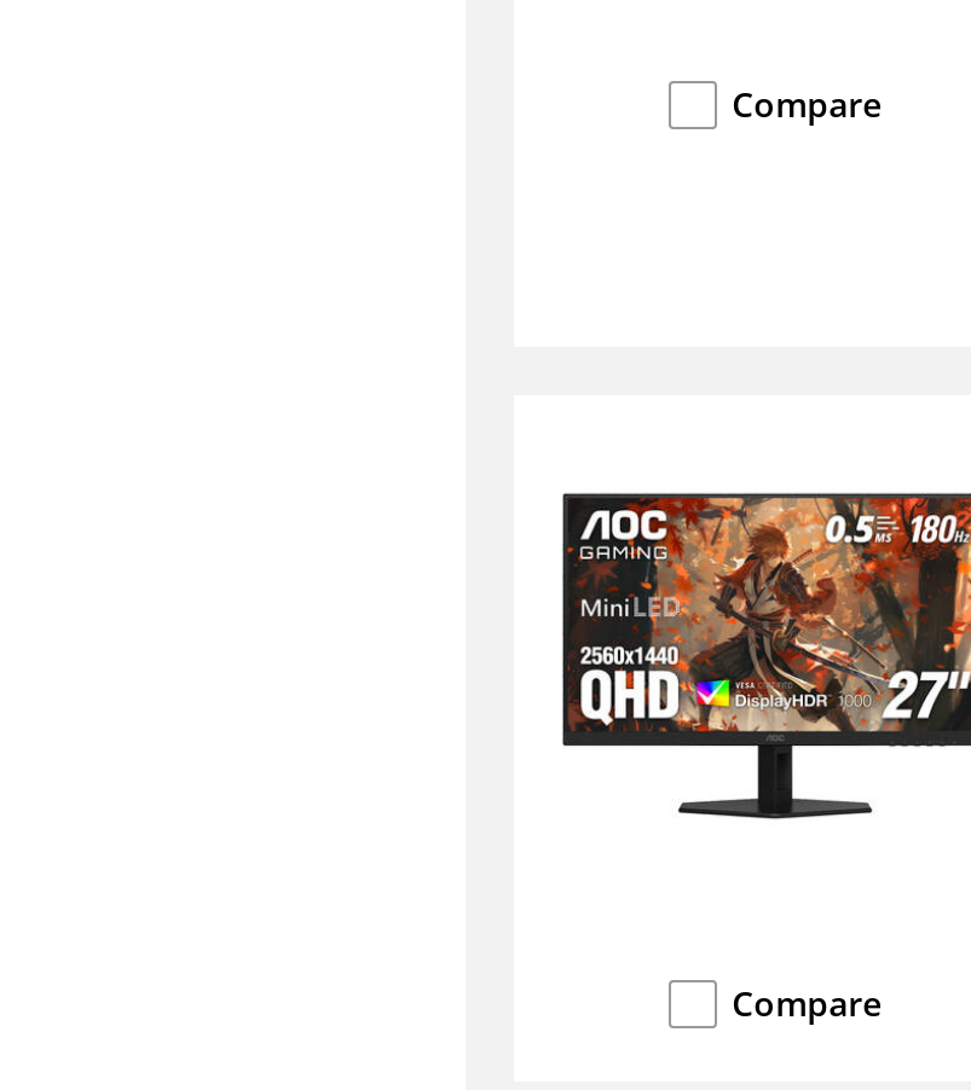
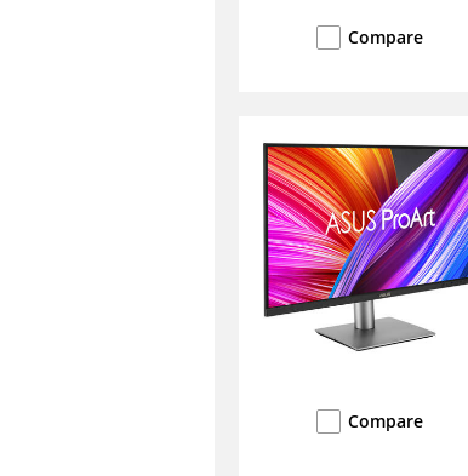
[560,448,964,821] [image] -> [262,142,464,352] [image]

